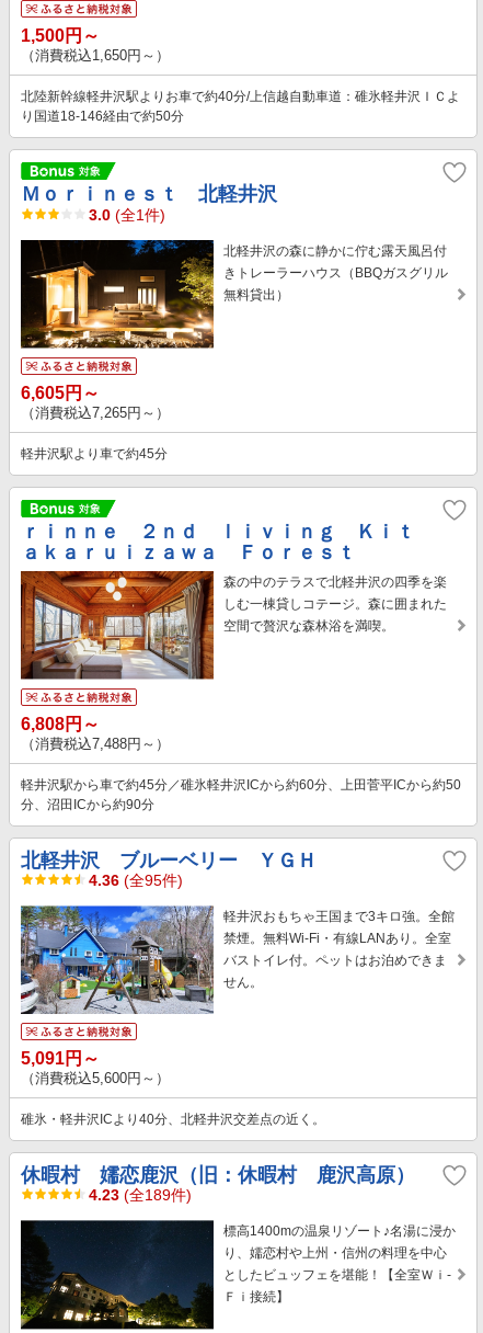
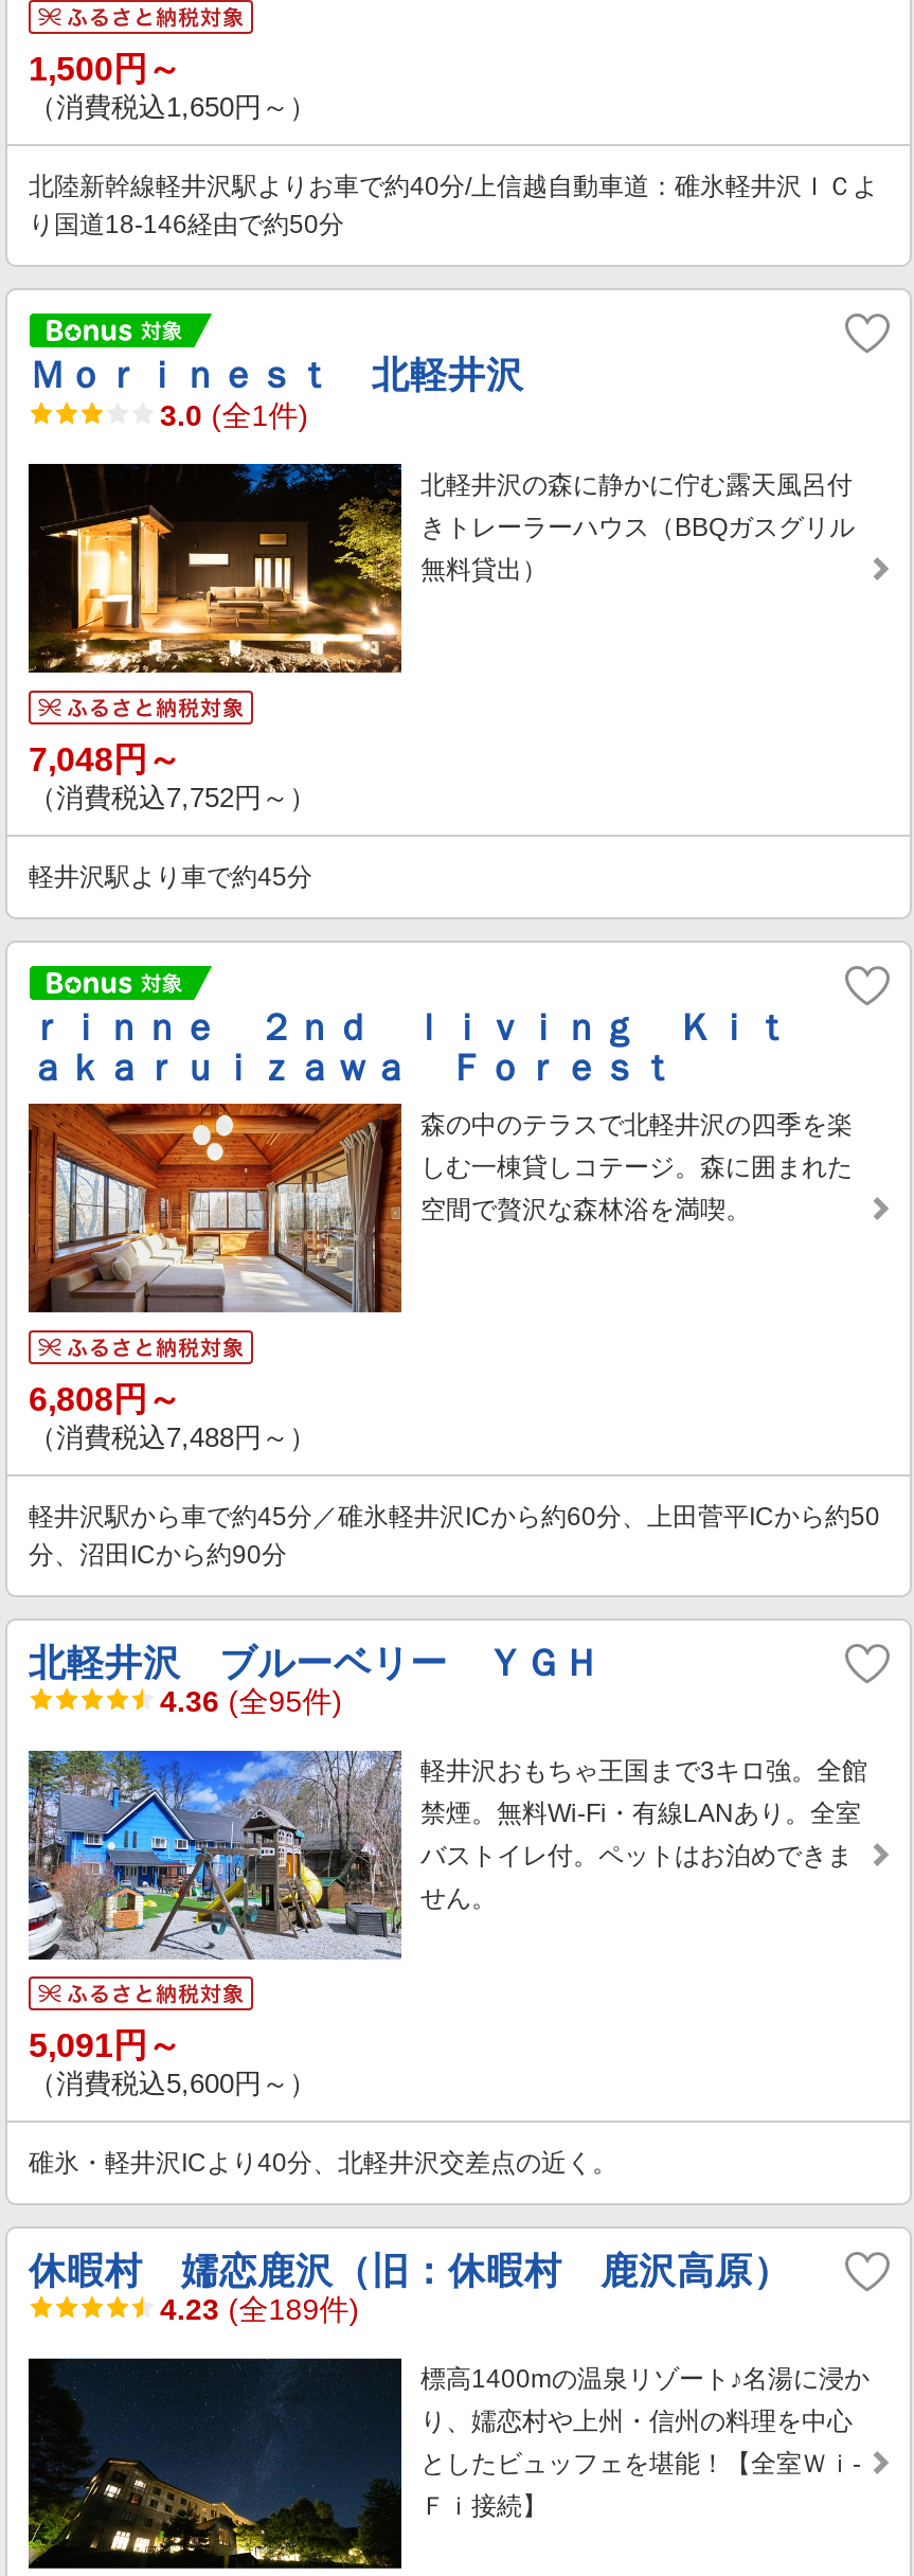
[21,383,100,402] 6,605円～ -> [29,741,181,777] 7,048円～
[21,404,170,421] （消費税込7,265円～） -> [29,781,317,813] （消費税込7,752円～）

